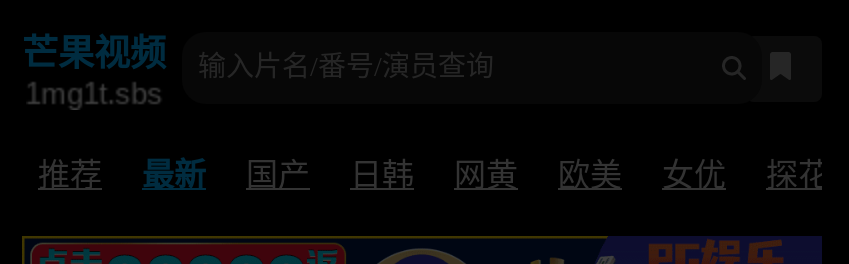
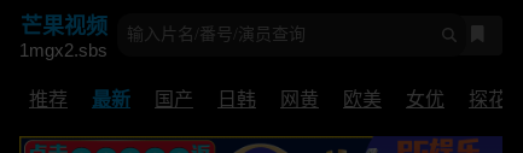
[25,72,163,106] 1mg1t.sbs -> [19,35,107,56] 1mgx2.sbs

